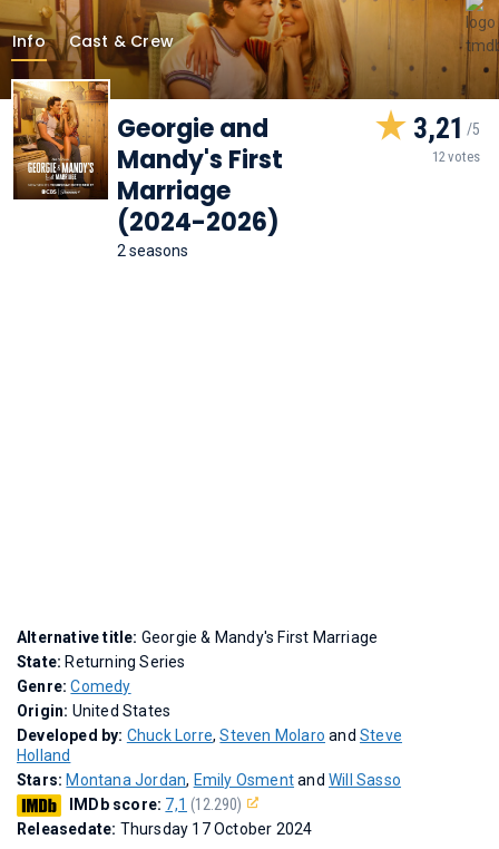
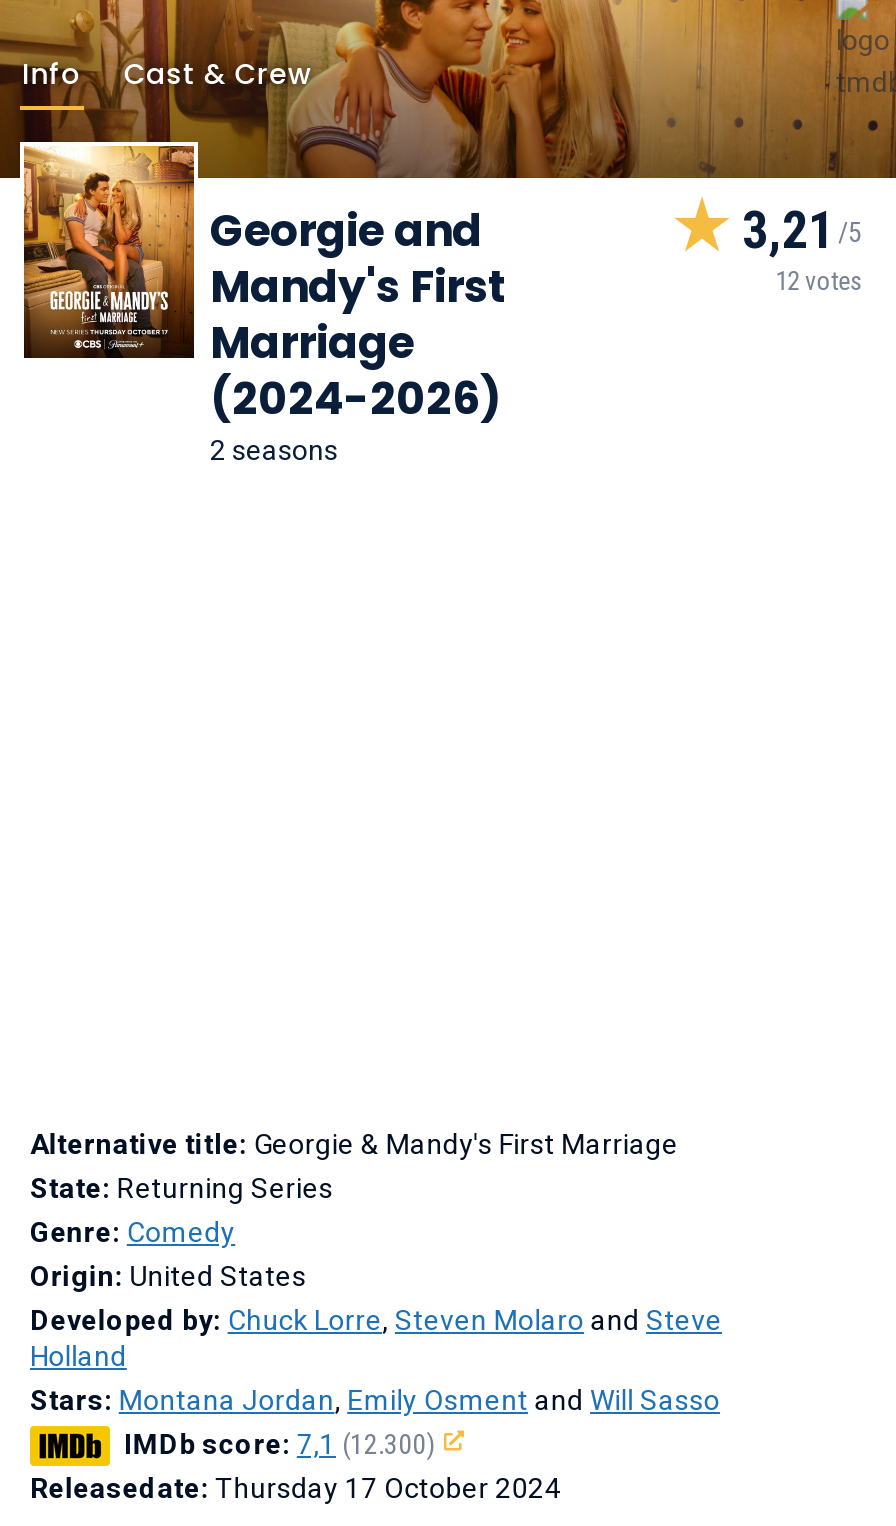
[69,795,242,813] IMDb score: 7,1 (12.290) -> [124,1428,434,1460] IMDb score: 7,1 (12.300)

